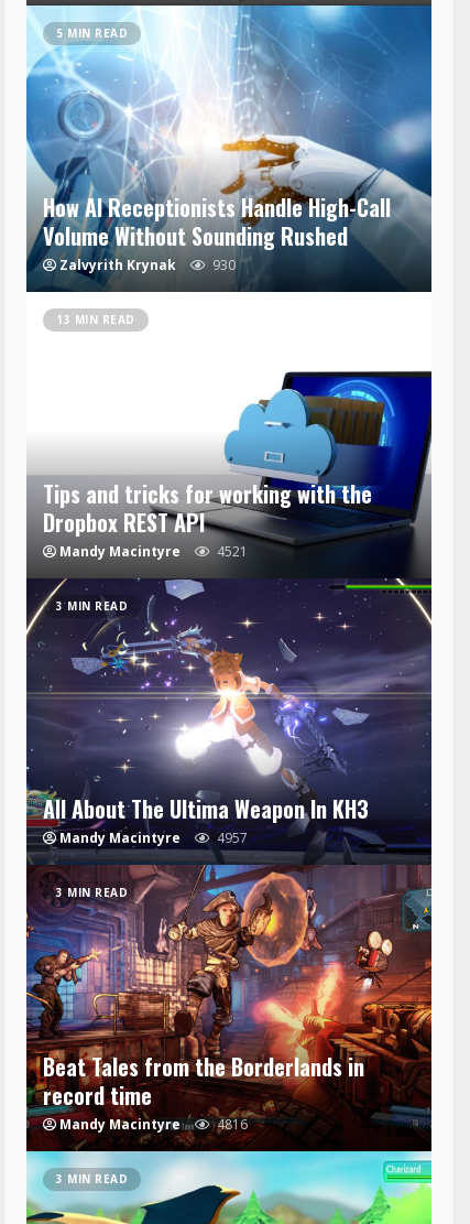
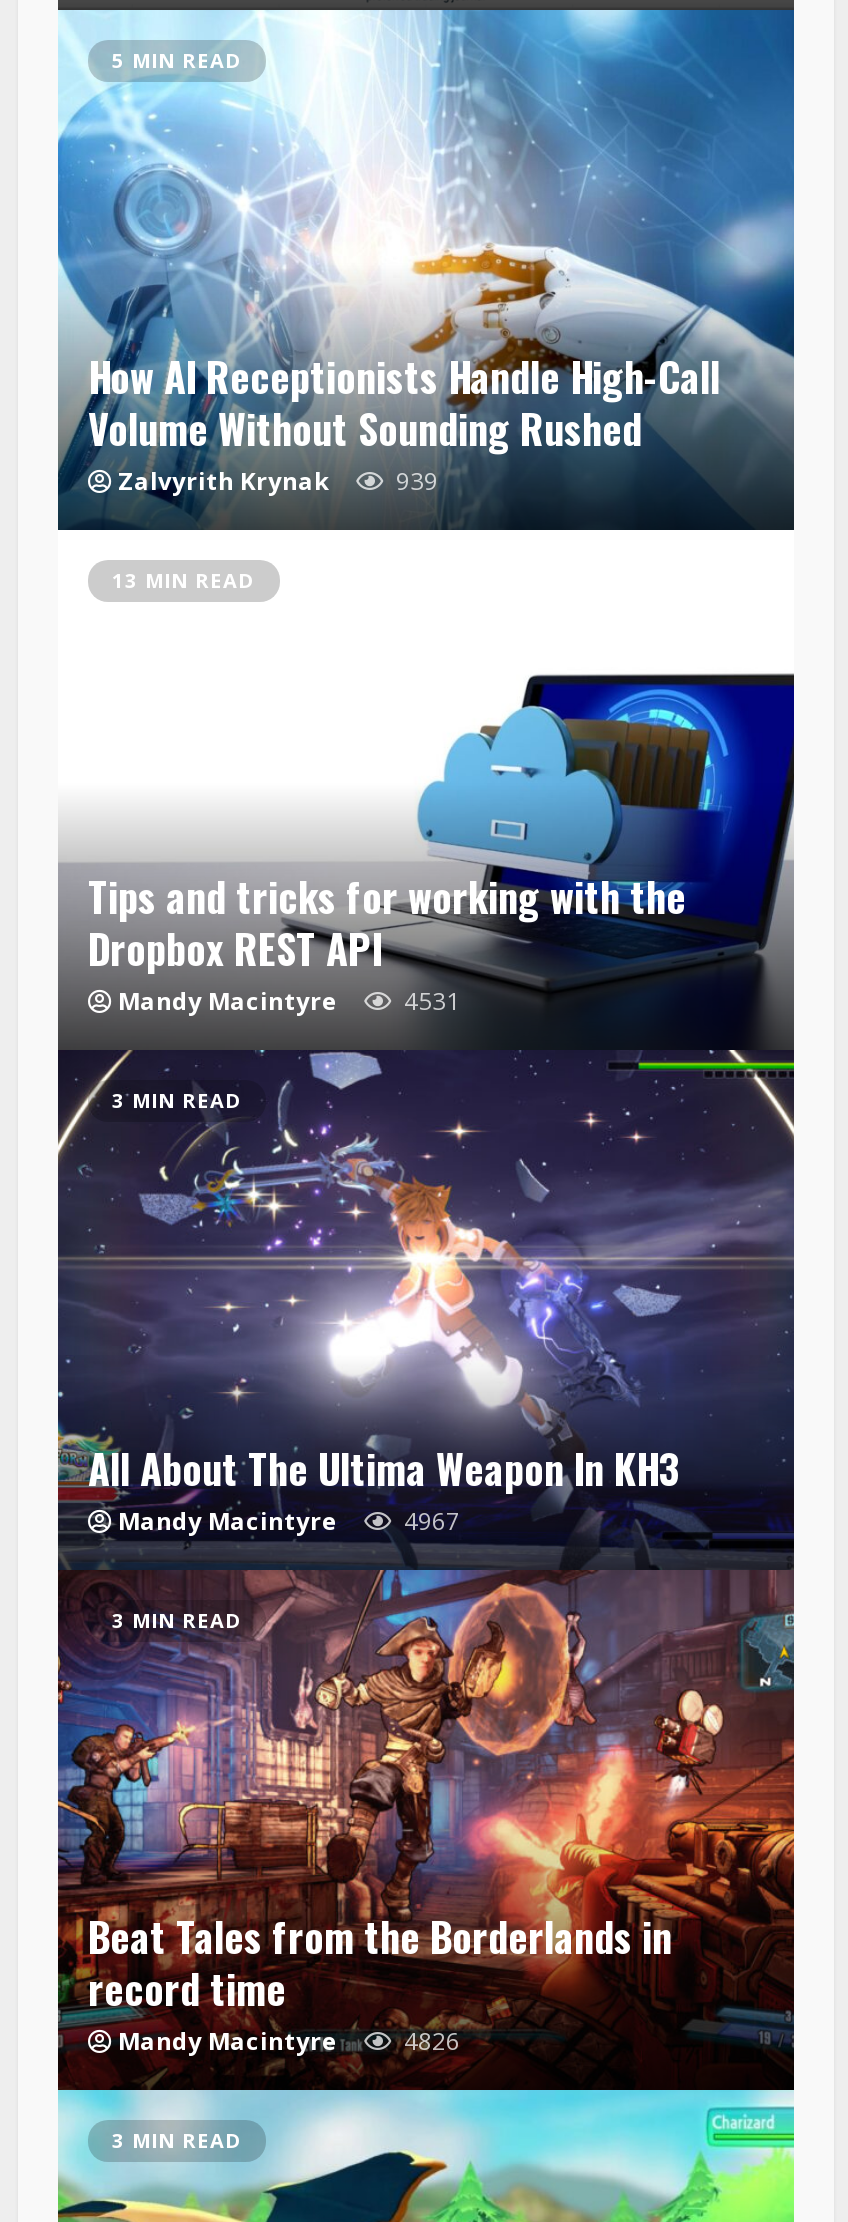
[59,255,236,274] Zalvyrith Krynak 930 -> [118,463,438,497] Zalvyrith Krynak 939
[59,542,248,560] Mandy Macintyre 4521 -> [118,983,460,1017] Mandy Macintyre 4531
[59,828,248,847] Mandy Macintyre 4957 -> [118,1503,460,1537] Mandy Macintyre 4967
[59,1115,248,1133] Mandy Macintyre 4816 -> [118,2023,460,2057] Mandy Macintyre 4826

